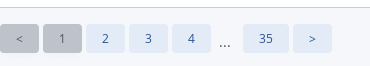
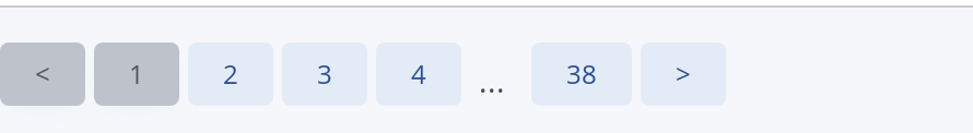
[259,30,273,47] 35 -> [566,56,597,93] 38

